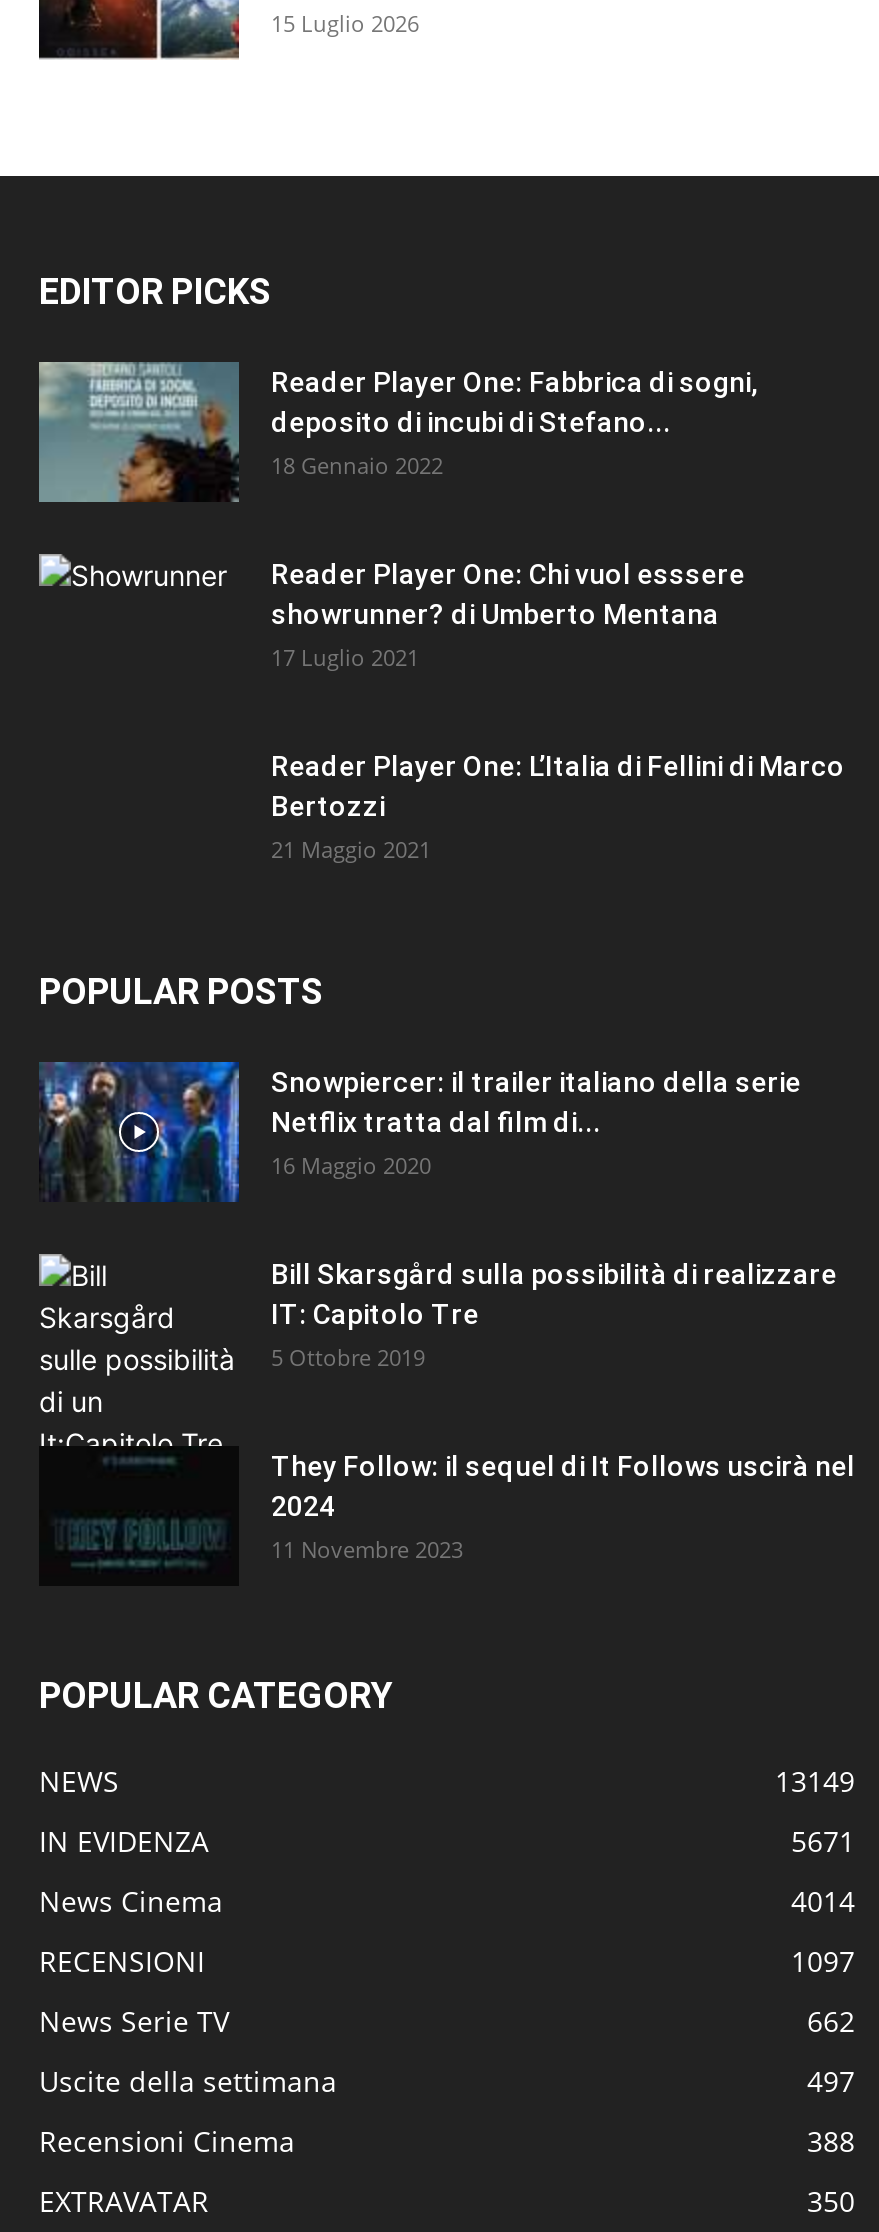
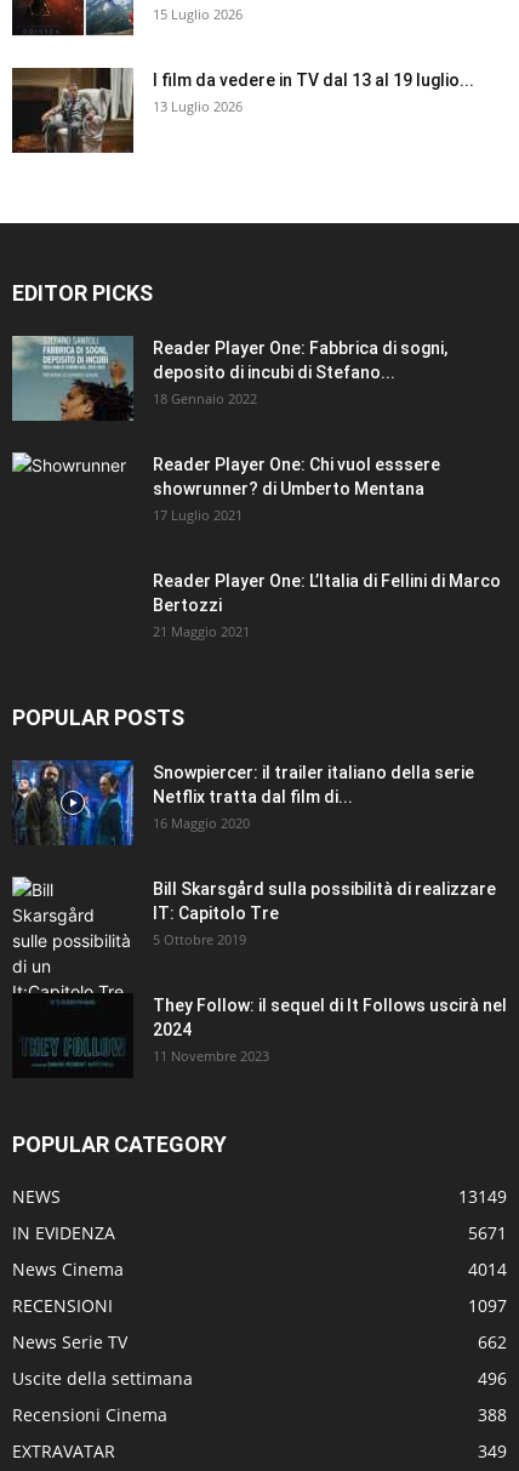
none -> [11,67,474,154] [image] | I film da vedere in TV dal 13 al 19 luglio... | 13 Luglio 2026
[807,2062,855,2100] 497 -> [478,1367,507,1390] 496
[807,2182,855,2220] 350 -> [478,1439,507,1462] 349

